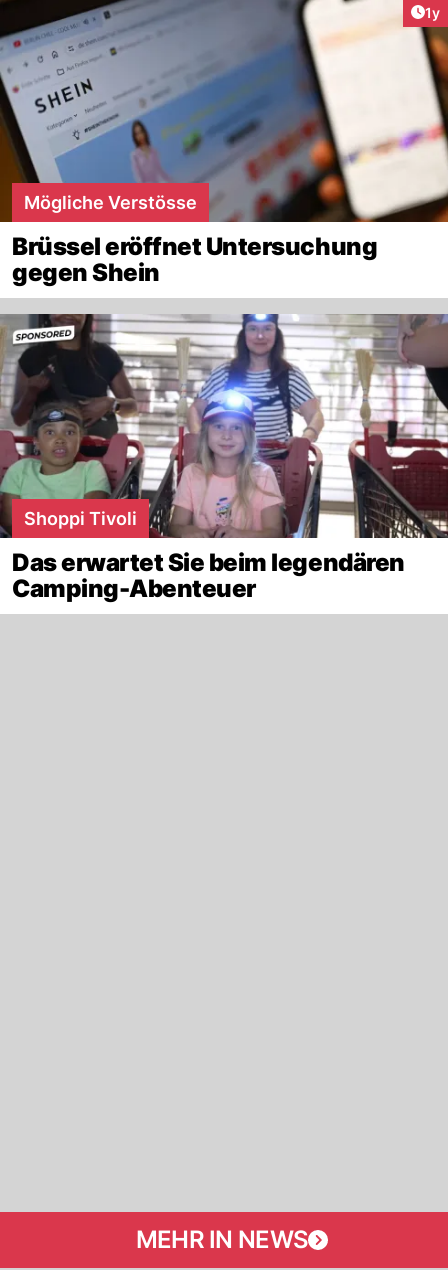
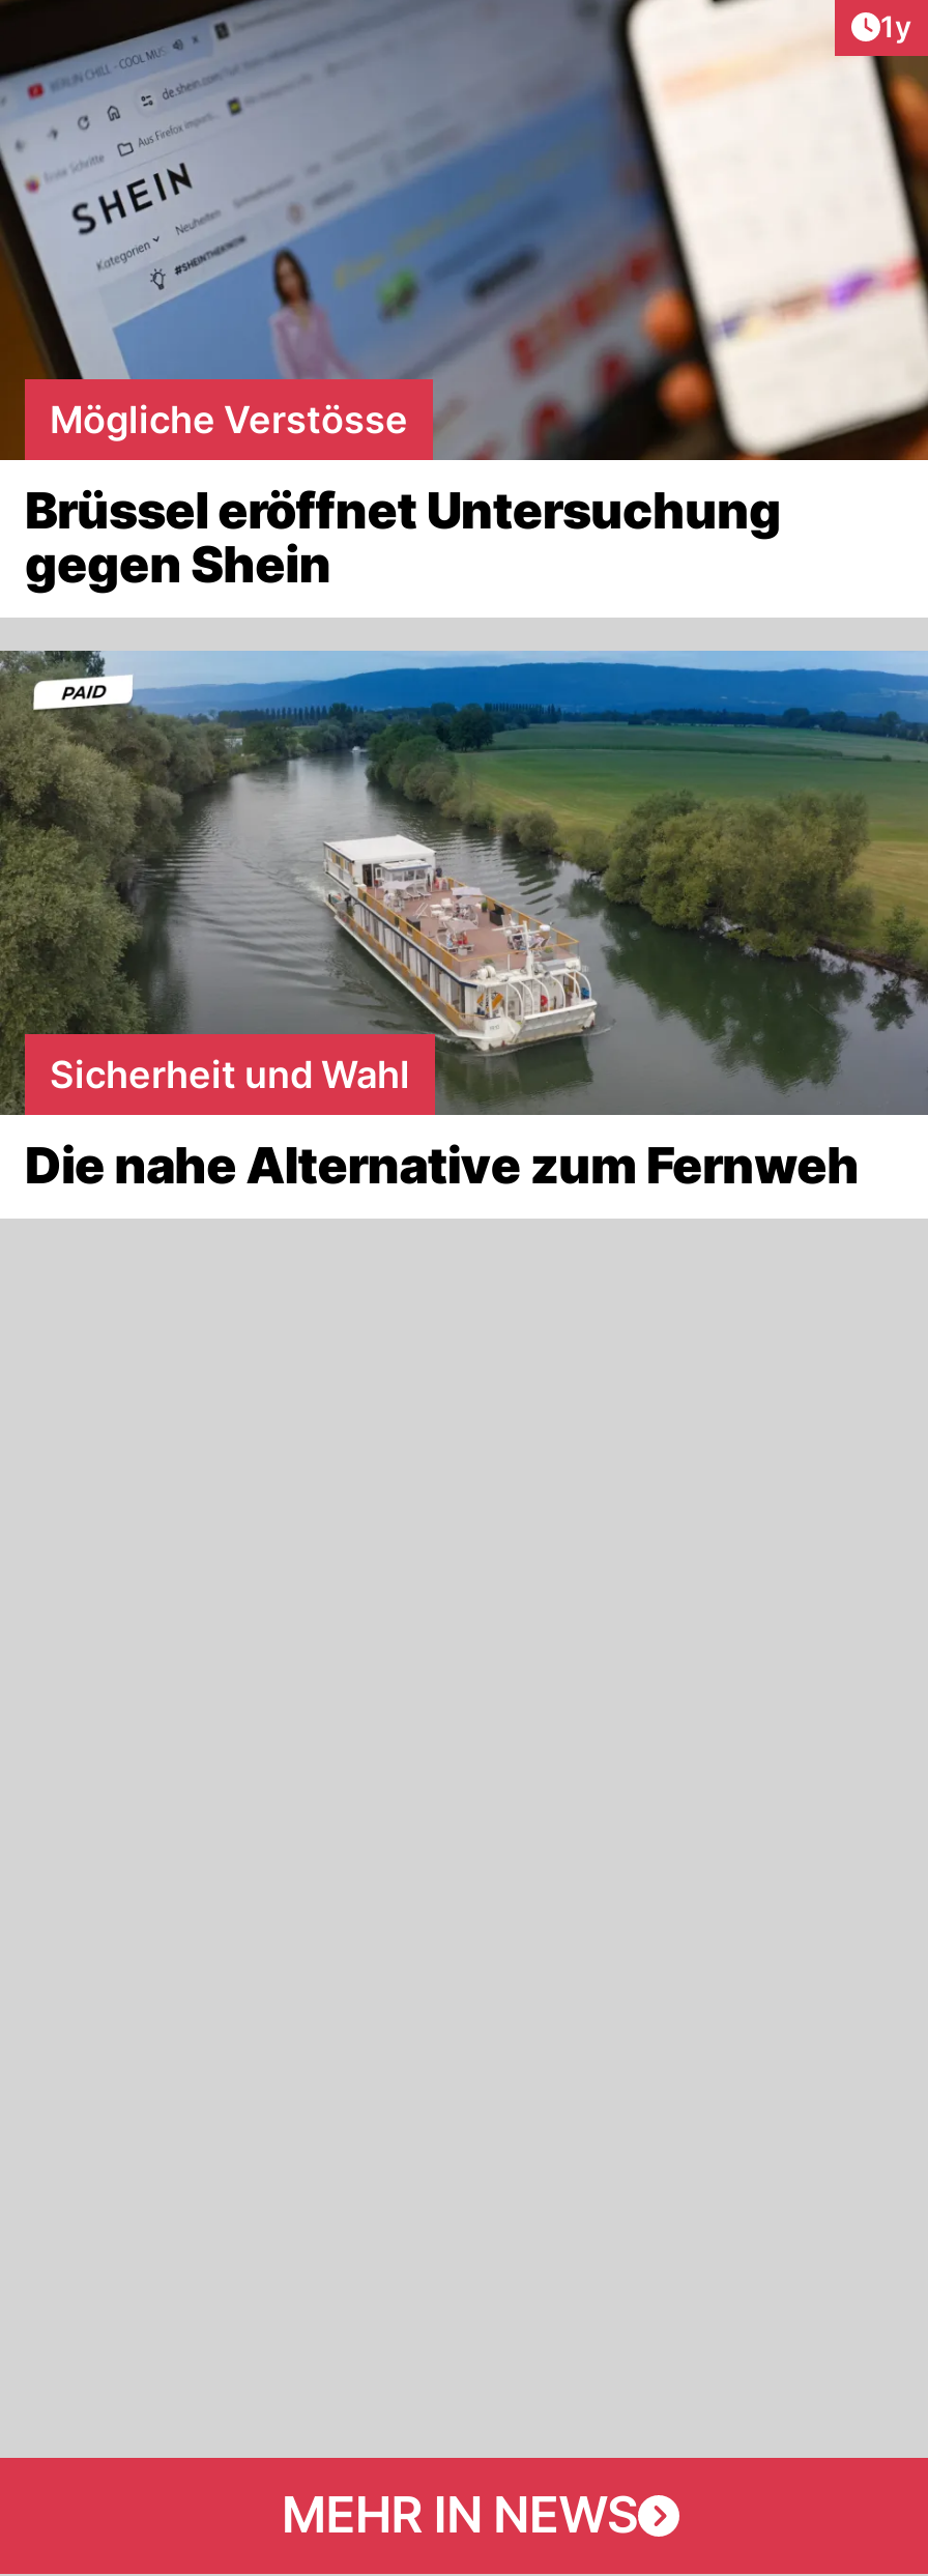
[3,313,445,538] [image] | Shoppi Tivoli -> [6,651,922,1115] [image] | Sicherheit und Wahl
[12,548,405,603] Das erwartet Sie beim legendären | Camping-Abenteuer -> [25,1136,859,1196] Die nahe Alternative zum Fernweh

